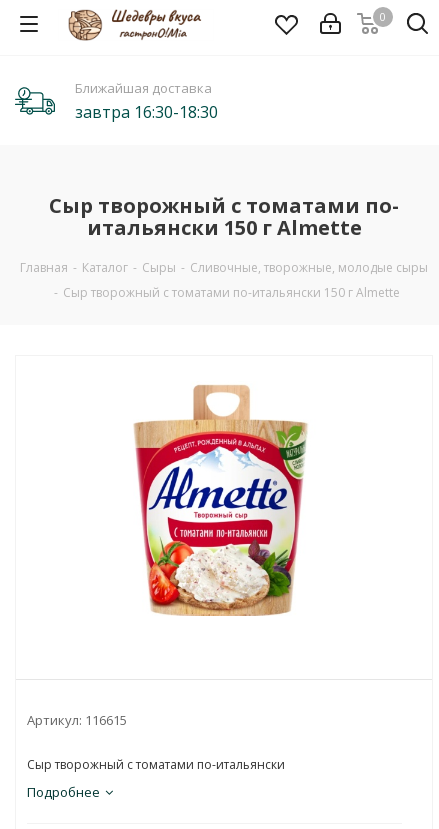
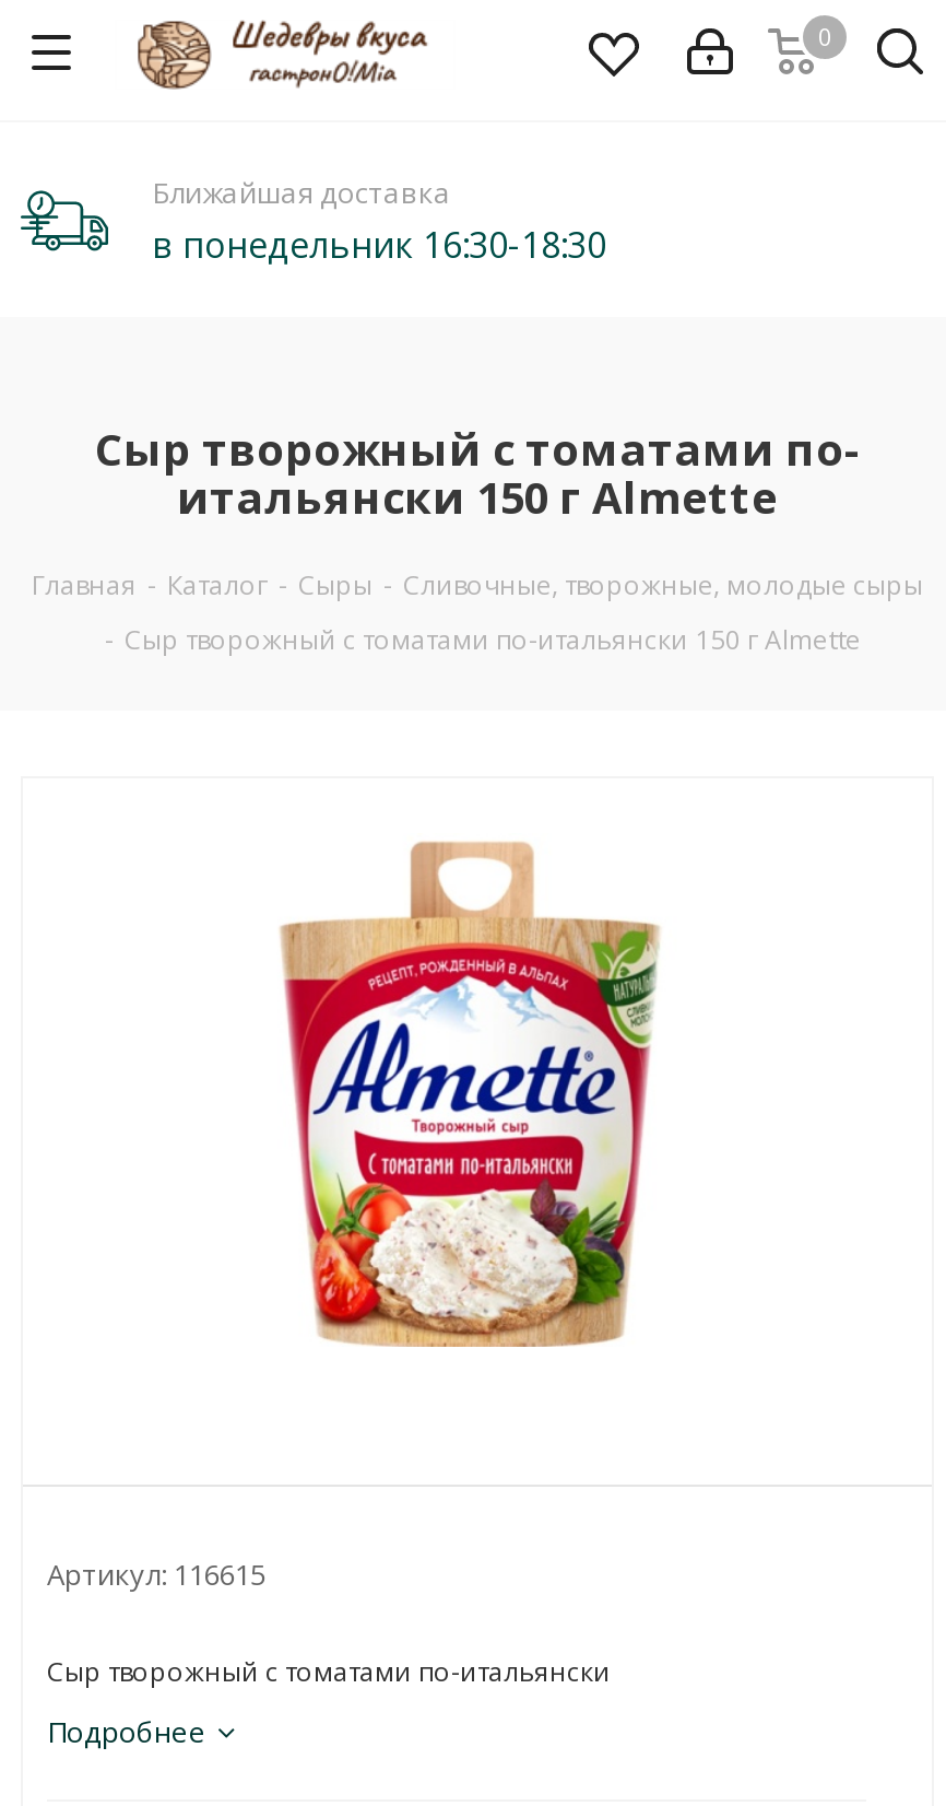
[75,101,218,123] завтра 16:30-18:30 -> [152,221,606,269] в понедельник 16:30-18:30

